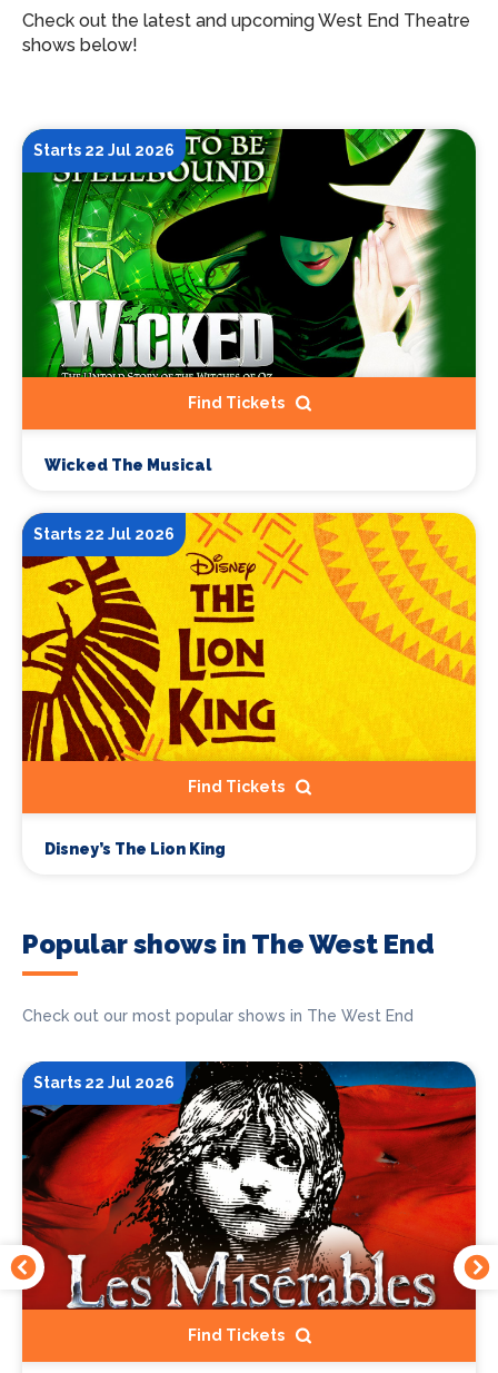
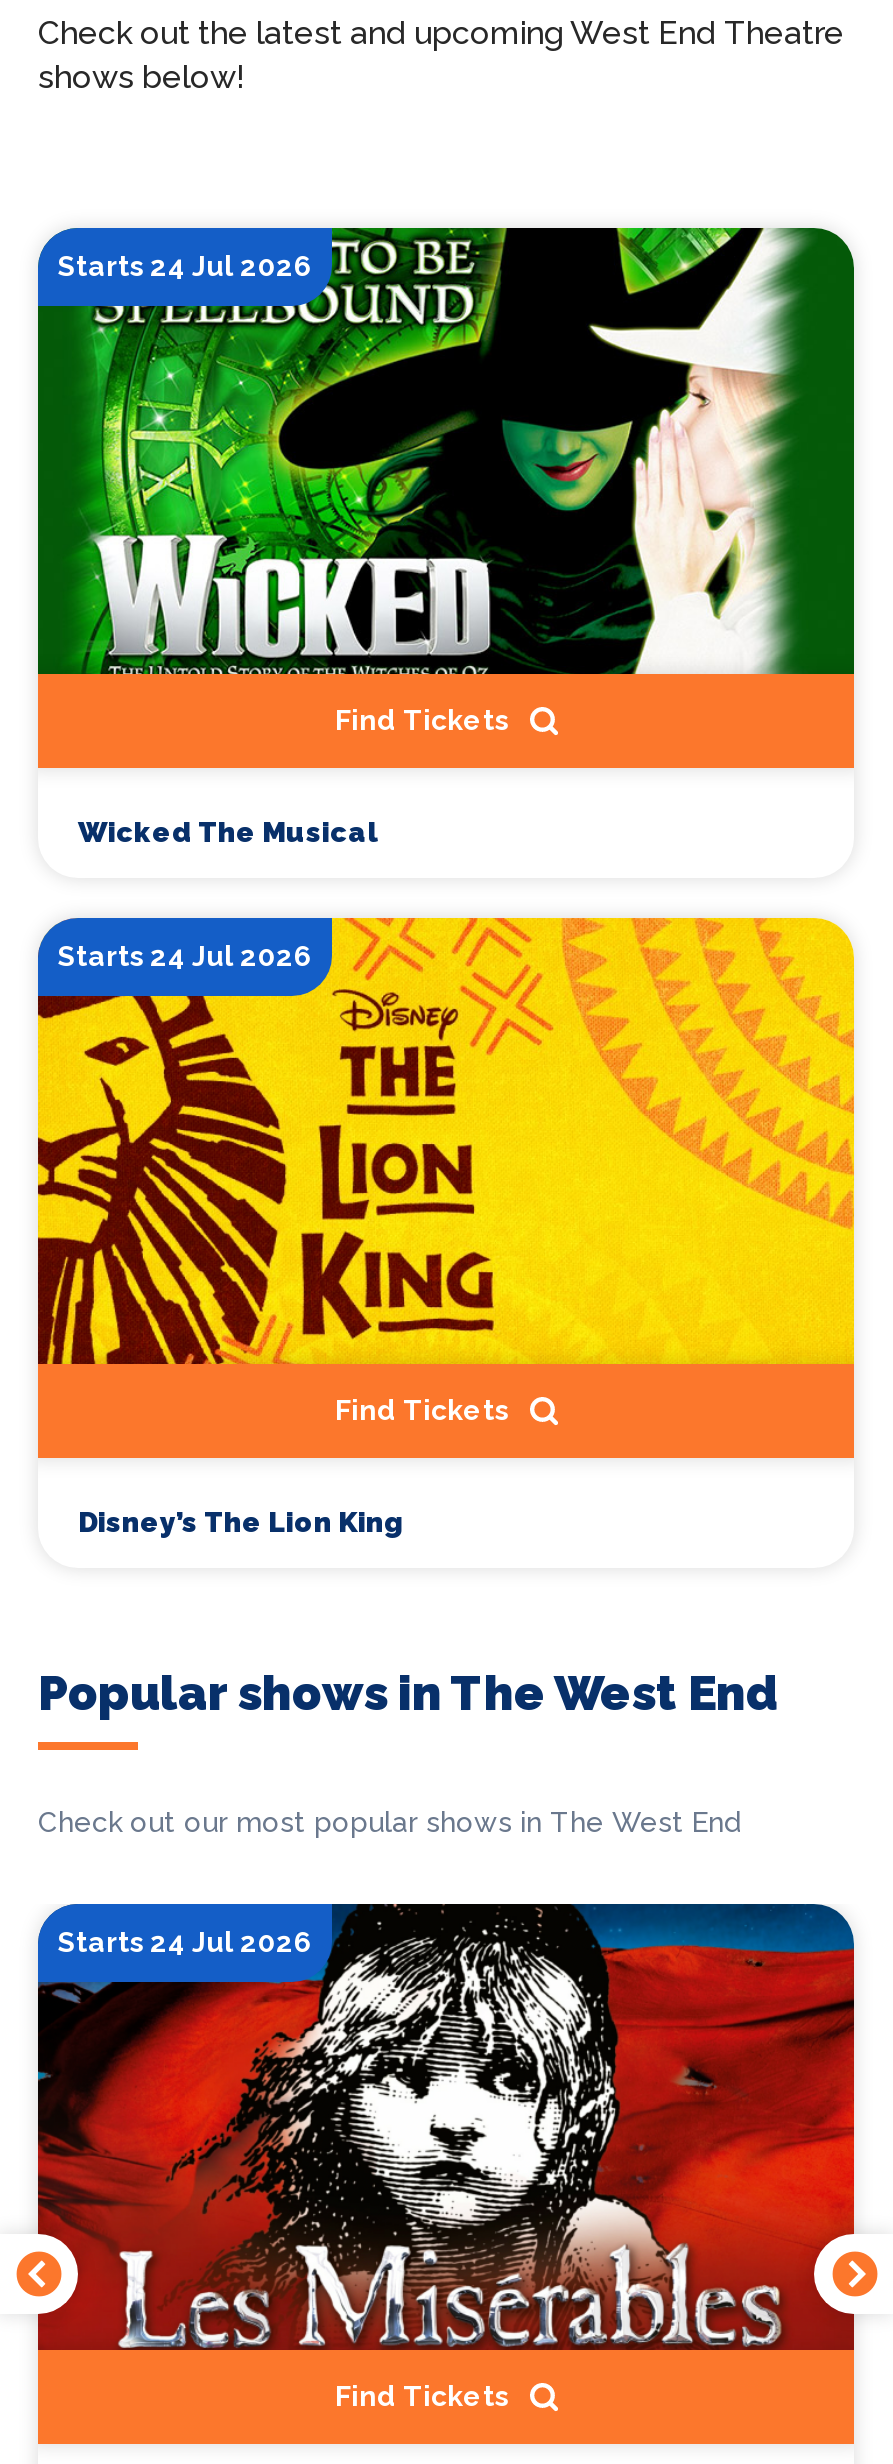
[33,141,175,159] Starts 22 Jul 2026 -> [58,250,312,282] Starts 24 Jul 2026
[33,525,175,543] Starts 22 Jul 2026 -> [58,940,312,972] Starts 24 Jul 2026
[33,1074,175,1092] Starts 22 Jul 2026 -> [58,1927,312,1959] Starts 24 Jul 2026

